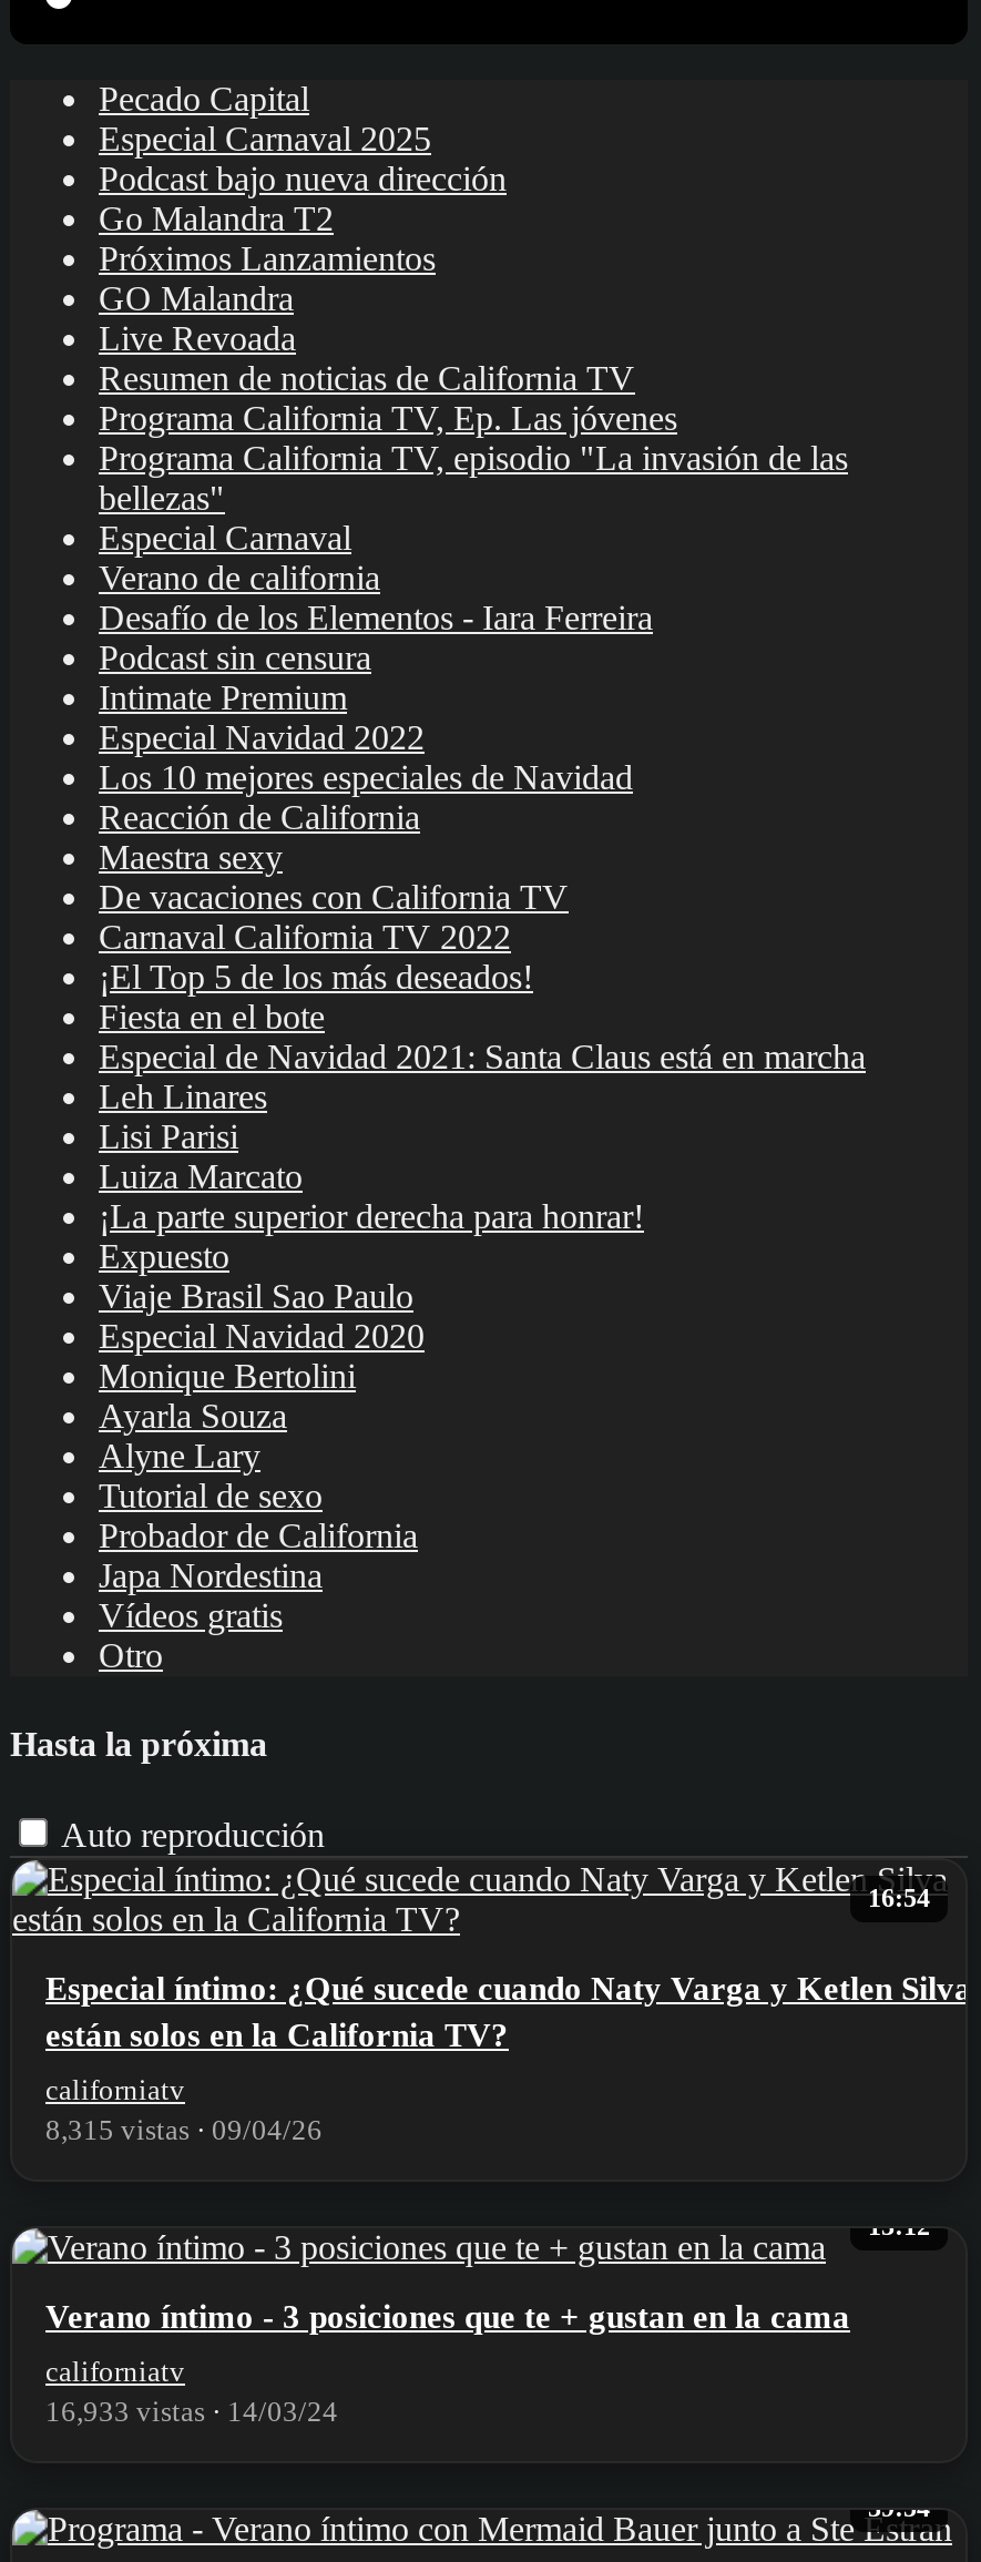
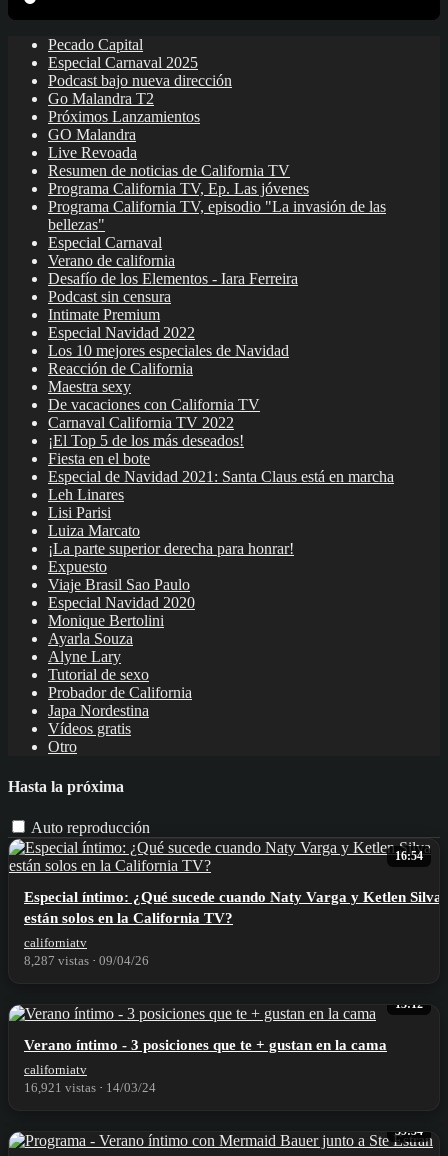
[45,2113,323,2146] 8,315 vistas · 09/04/26 -> [24,953,149,968] 8,287 vistas · 09/04/26
[45,2394,338,2427] 16,933 vistas · 14/03/24 -> [24,1080,156,1095] 16,921 vistas · 14/03/24

